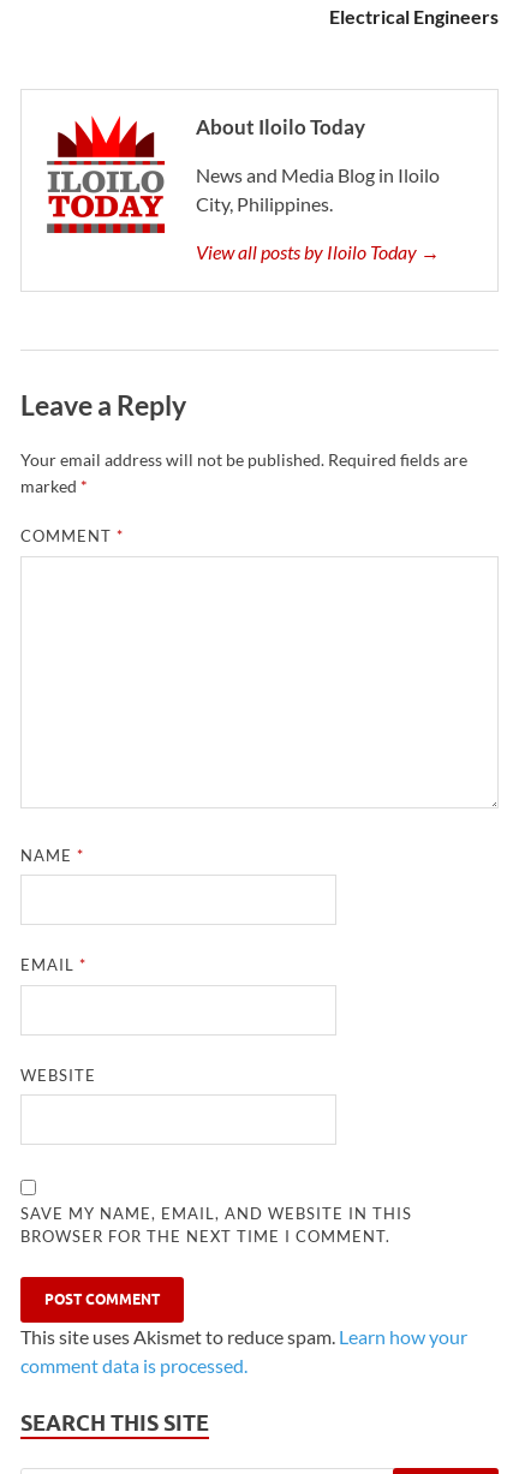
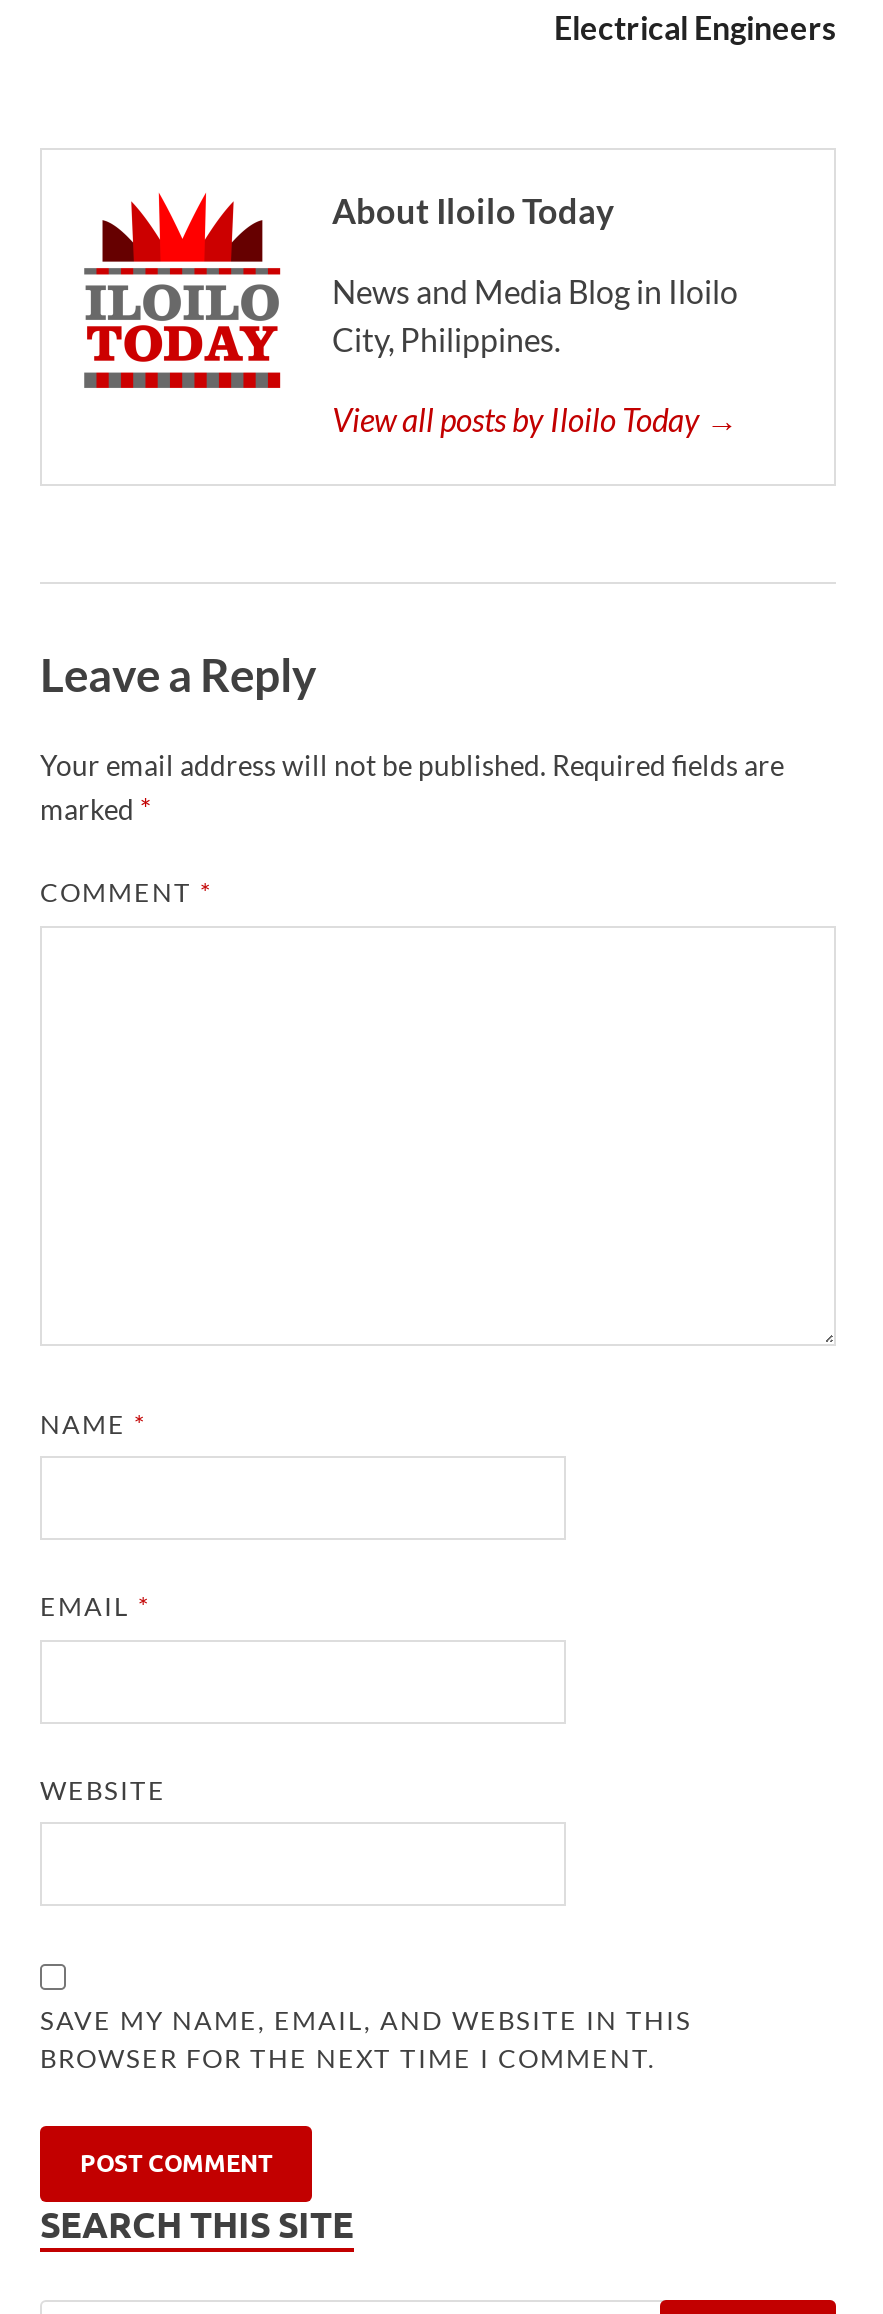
[20,1325,467,1377] This site uses Akismet to reduce spam. Learn how your | comment data is processed. -> none

